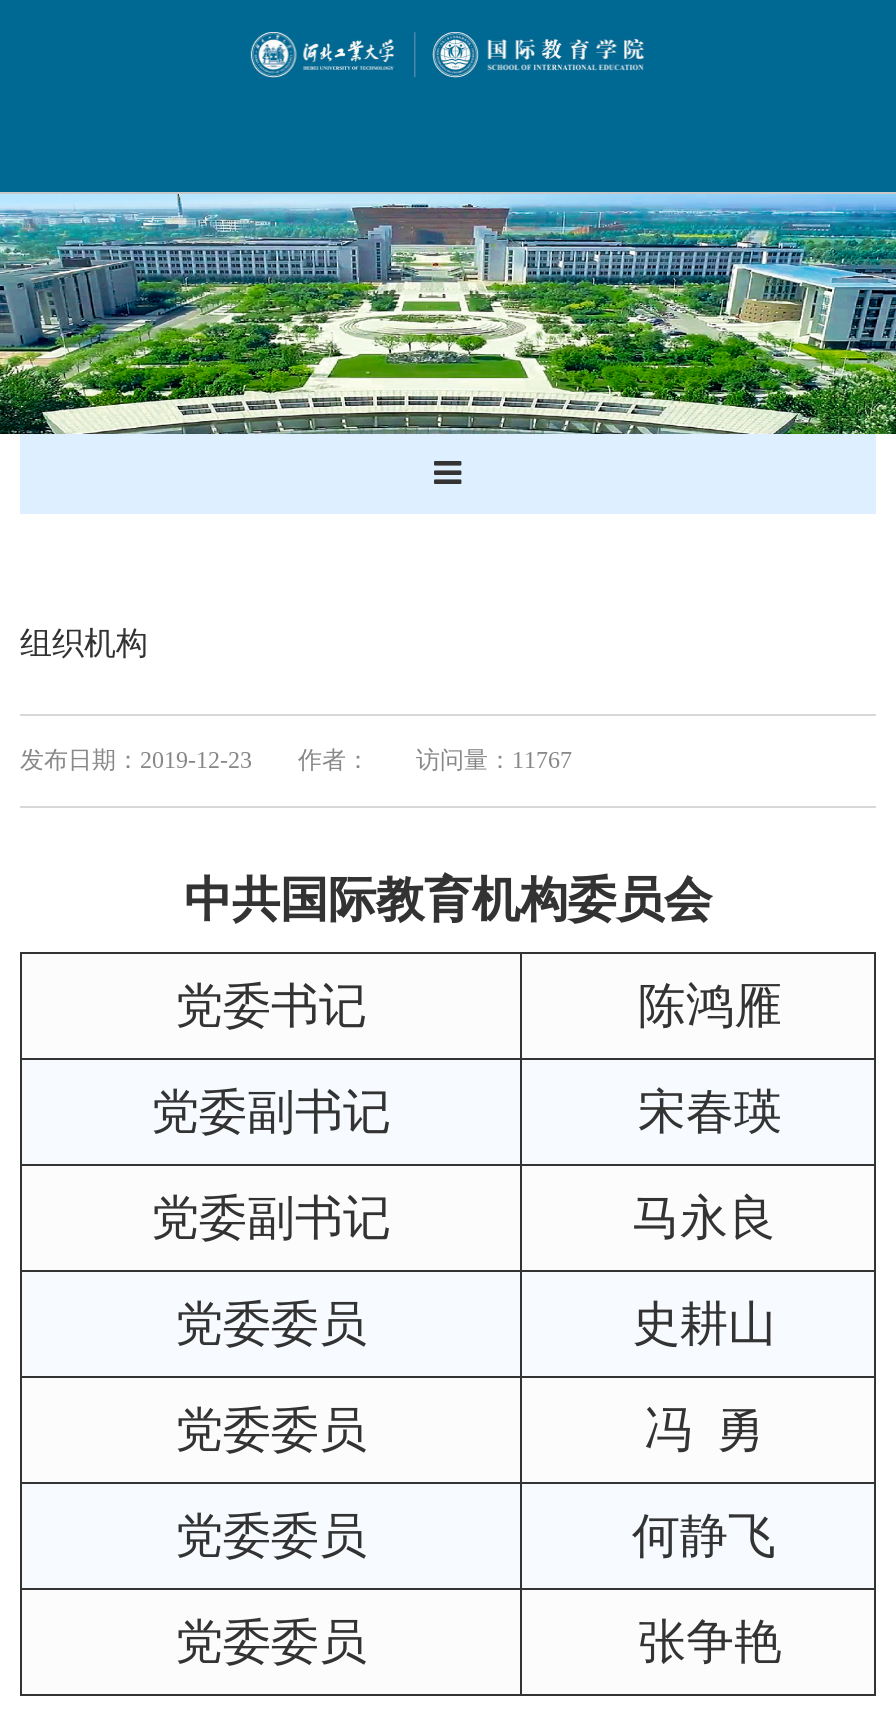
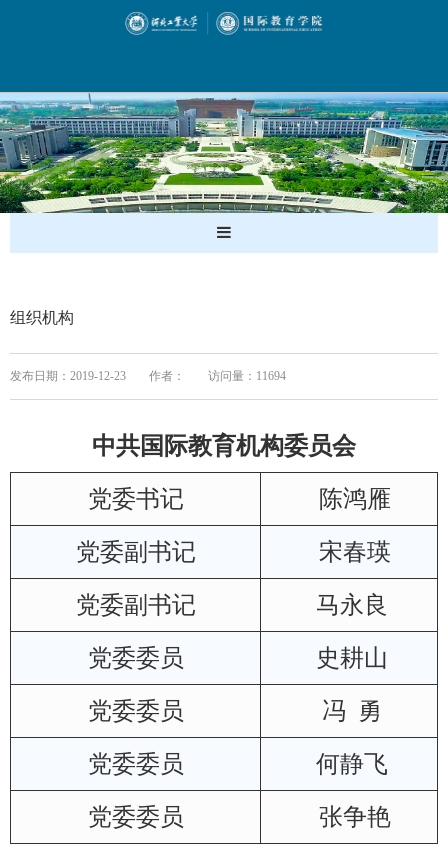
[20,746,572,774] 发布日期：2019-12-23 作者： 访问量：11767 -> [10,369,286,383] 发布日期：2019-12-23 作者： 访问量：11694

